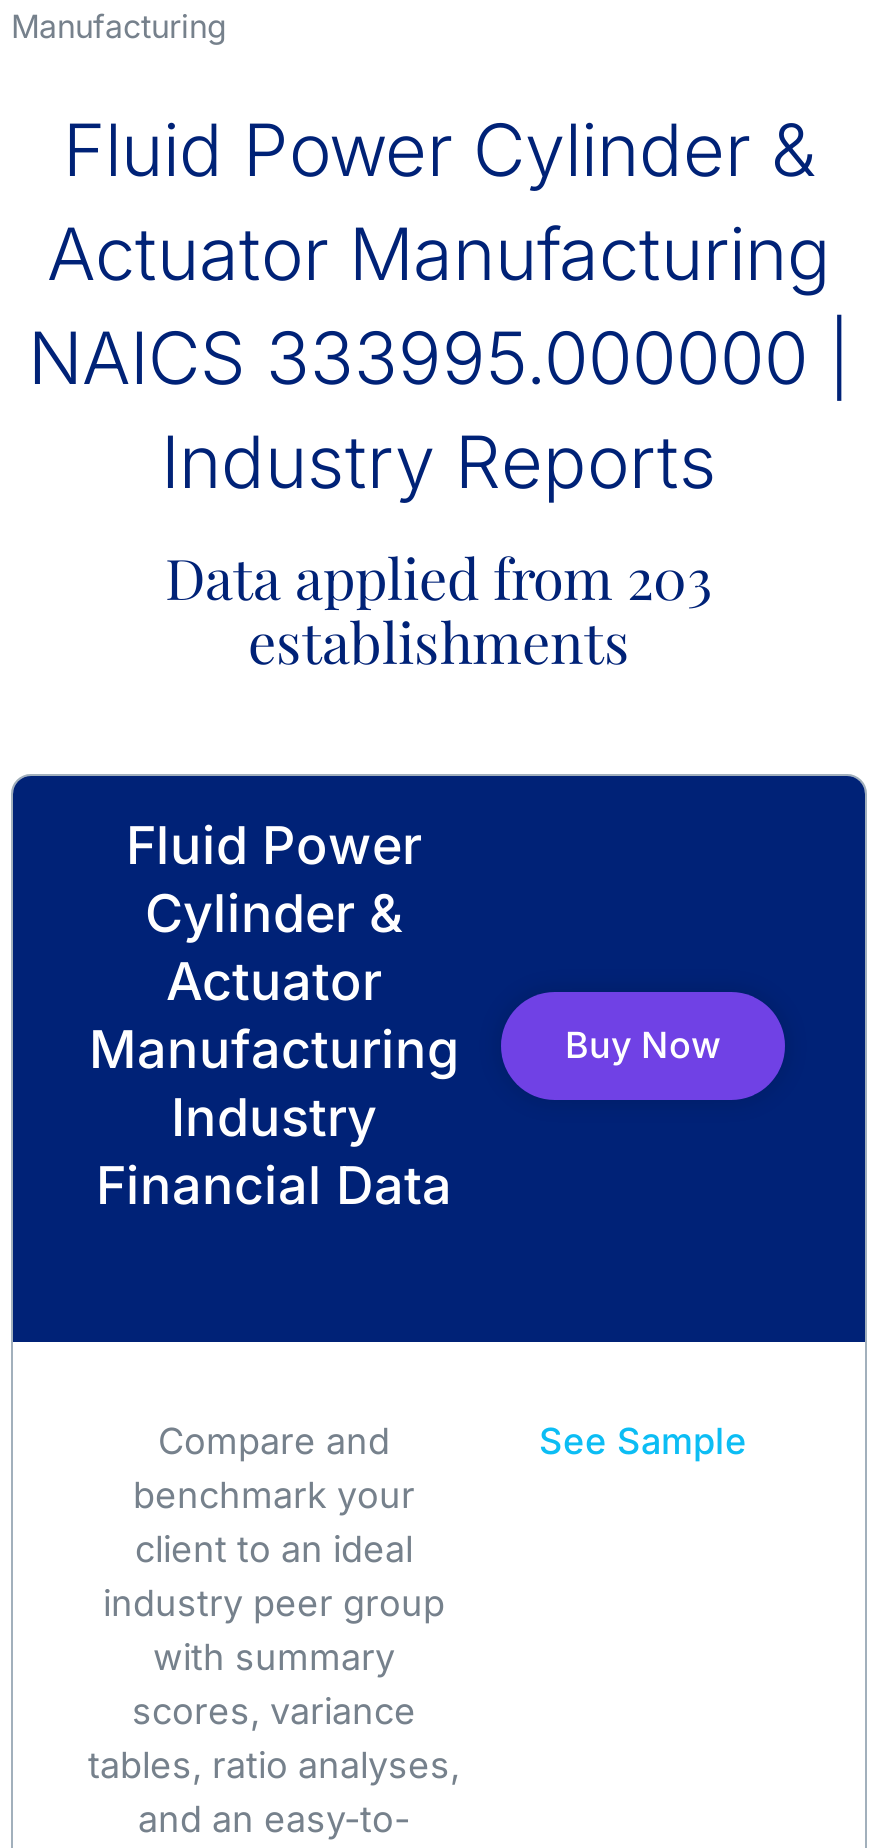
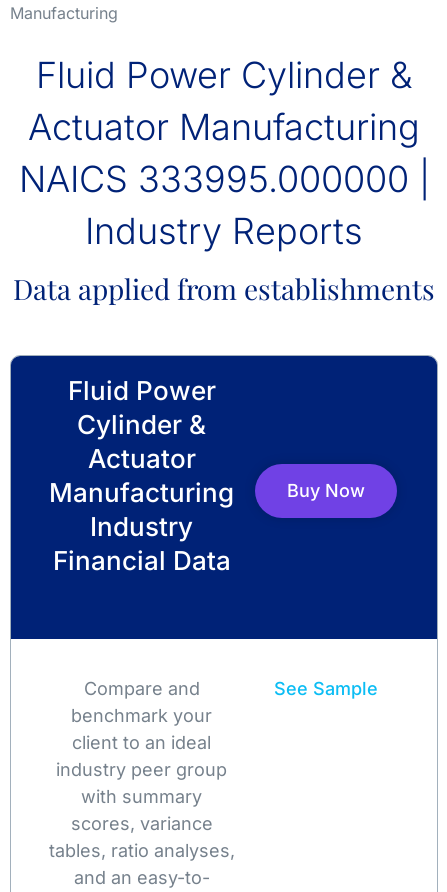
[165,541,713,679] Data applied from 203 | establishments -> [13,270,435,307] Data applied from establishments

